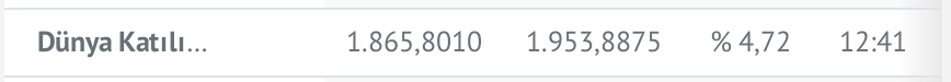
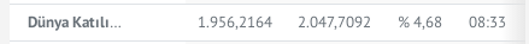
[346,23,482,60] 1.865,8010 -> [198,12,272,32] 1.956,2164
[526,23,662,60] 1.953,8875 -> [297,12,371,32] 2.047,7092
[710,23,791,60] % 4,72 -> [398,12,442,32] % 4,68
[839,23,907,60] 12:41 -> [469,12,506,32] 08:33

